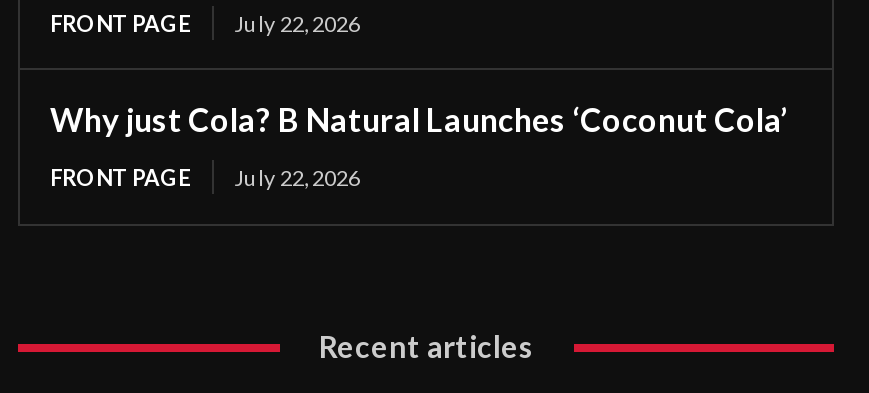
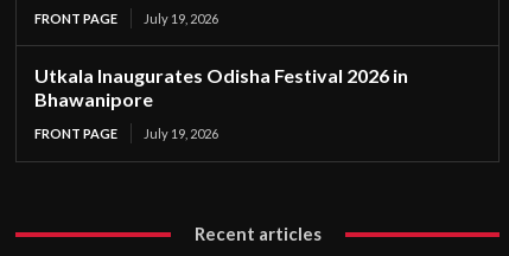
[50,10,360,36] FRONT PAGE July 22, 2026 -> [34,11,218,26] FRONT PAGE July 19, 2026
[50,100,788,138] Why just Cola? B Natural Launches ‘Coconut Cola’ -> [34,64,408,110] Utkala Inaugurates Odisha Festival 2026 in | Bhawanipore
[50,164,360,190] FRONT PAGE July 22, 2026 -> [34,126,218,141] FRONT PAGE July 19, 2026

